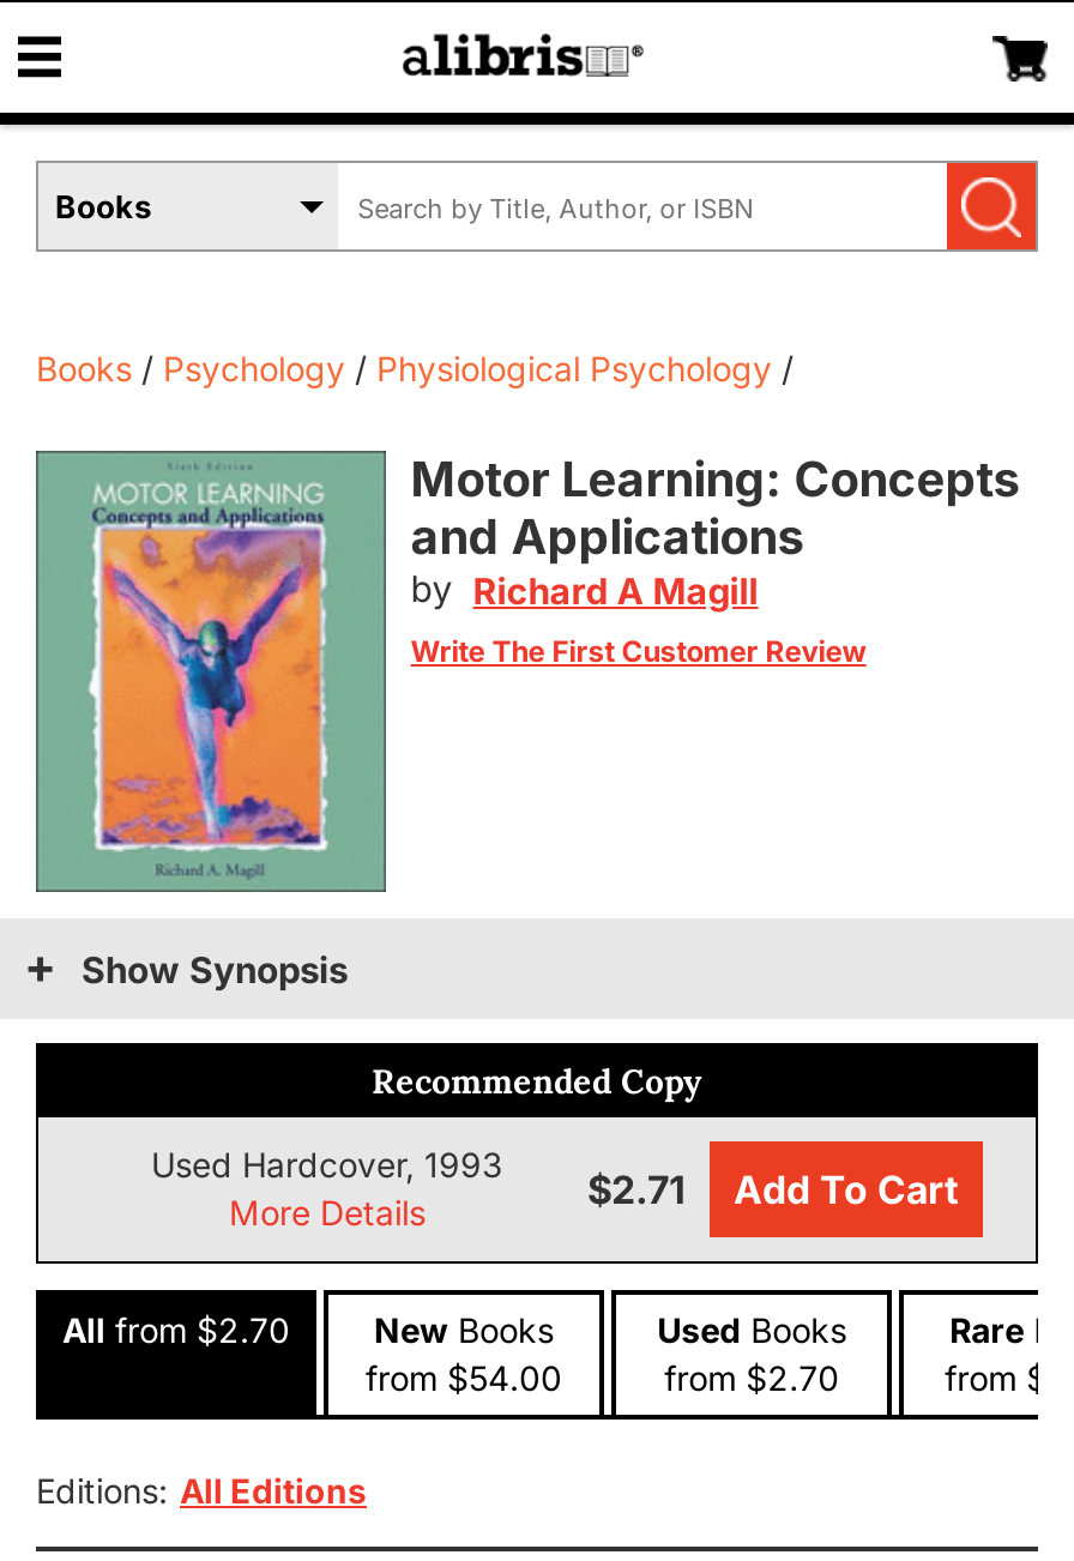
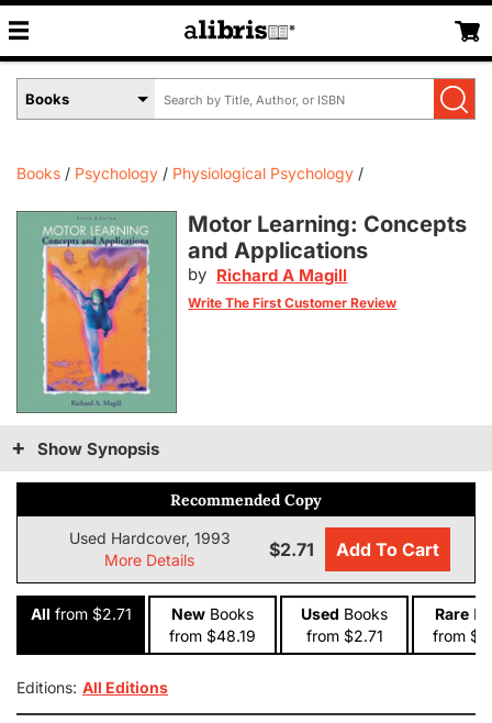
[62,1308,290,1349] All from $2.70 -> [30,604,131,623] All from $2.71
[366,1356,562,1397] from $54.00 -> [169,626,256,645] from $48.19
[664,1356,839,1397] from $2.70 -> [306,626,383,645] from $2.71

